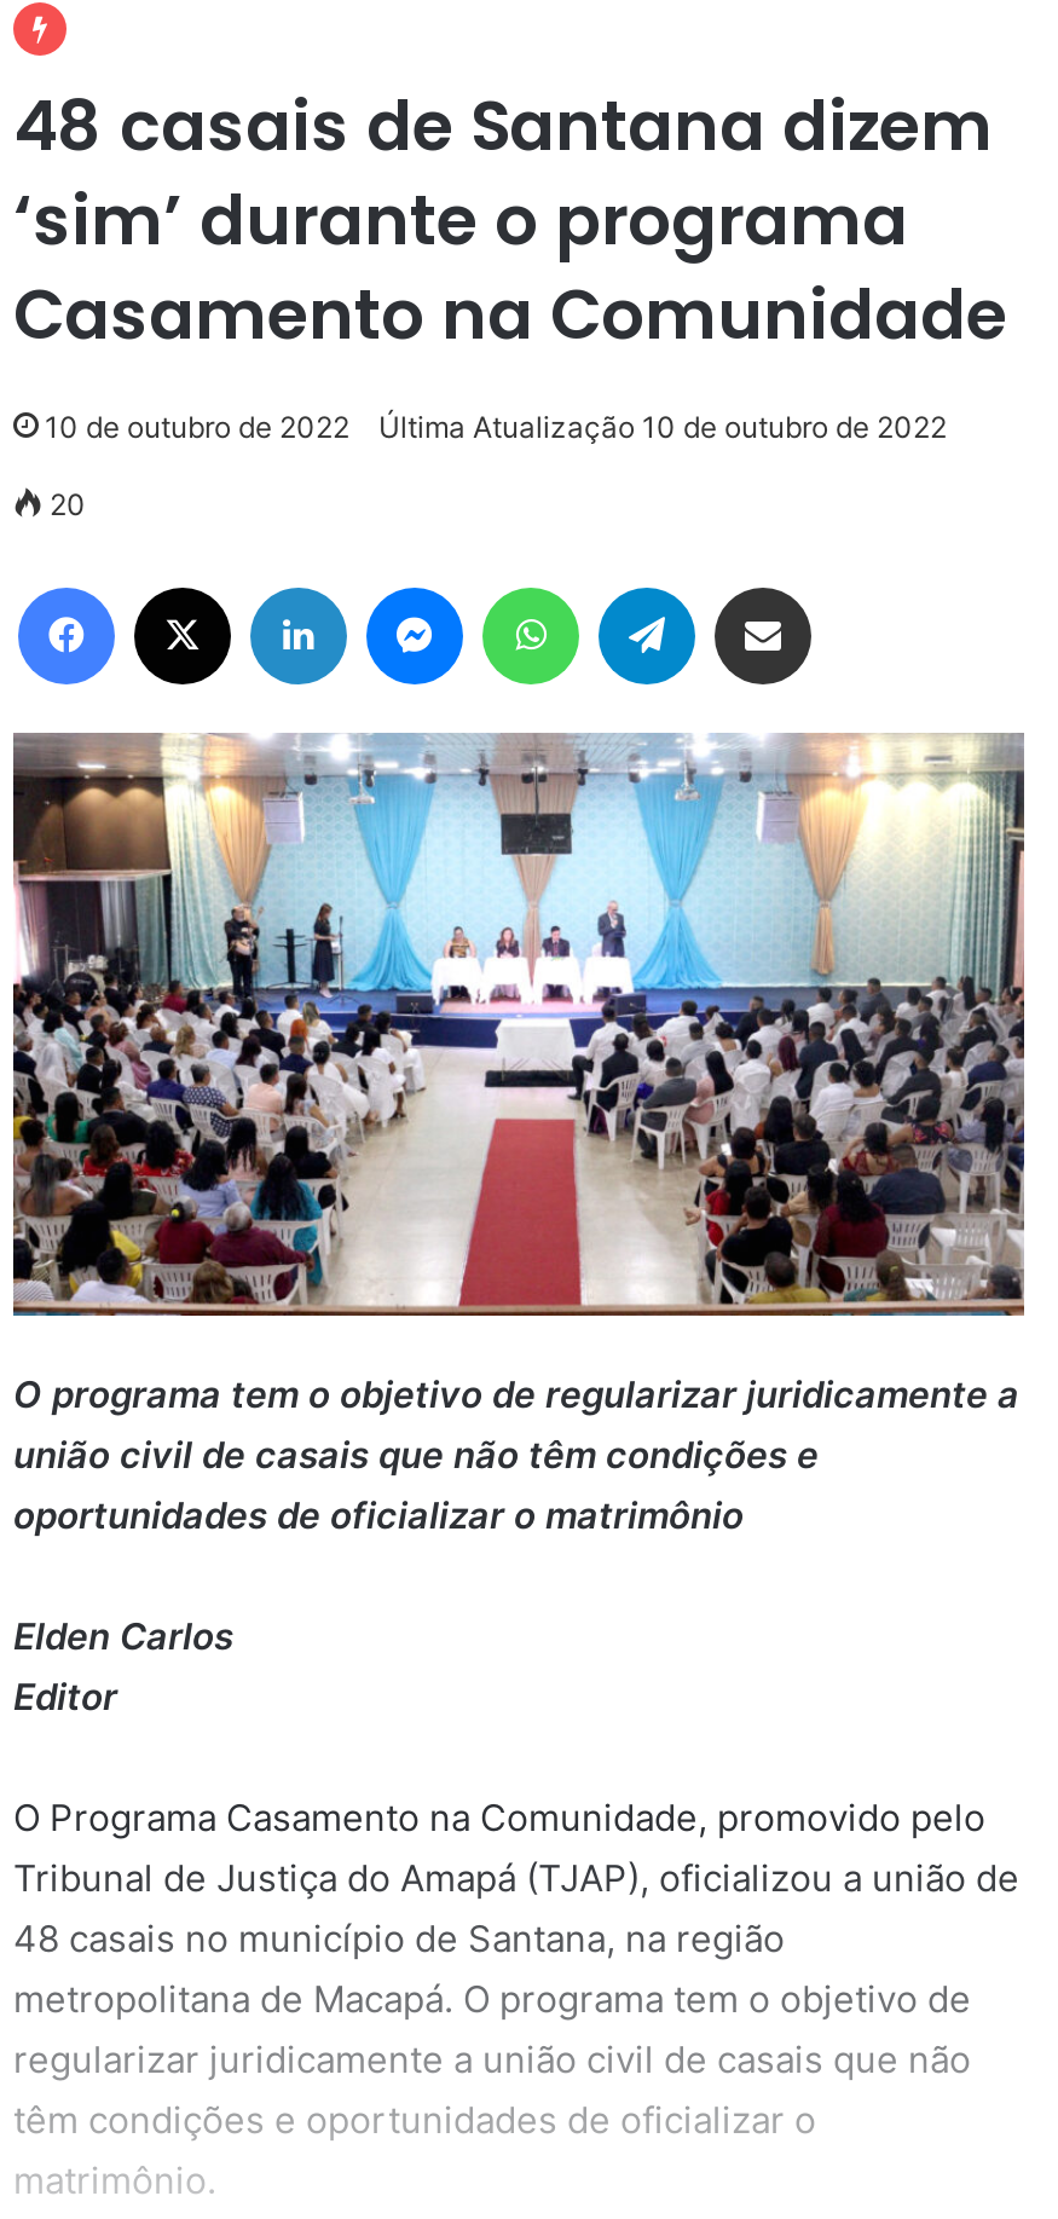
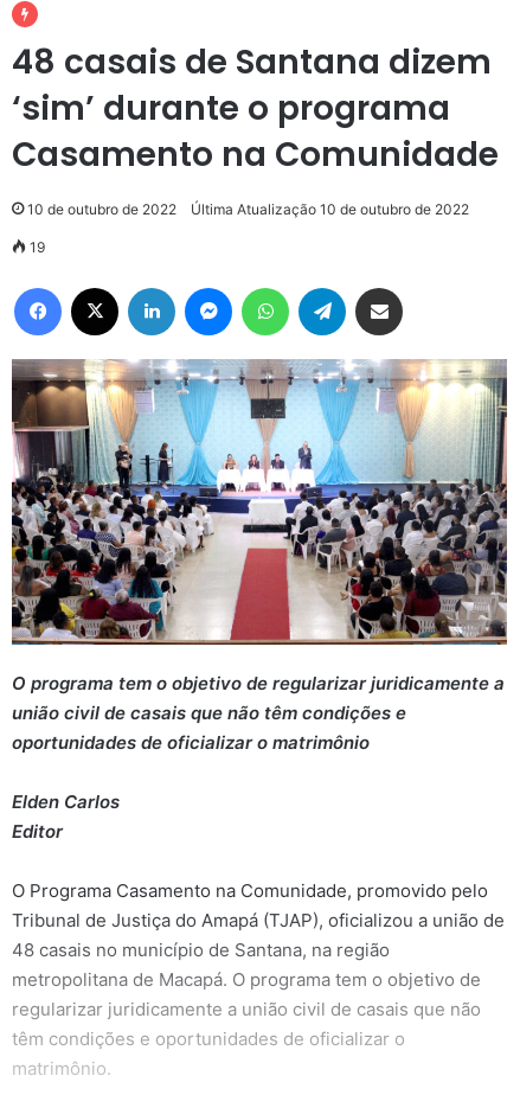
[42,486,86,522] 20 -> [26,238,45,256] 19

